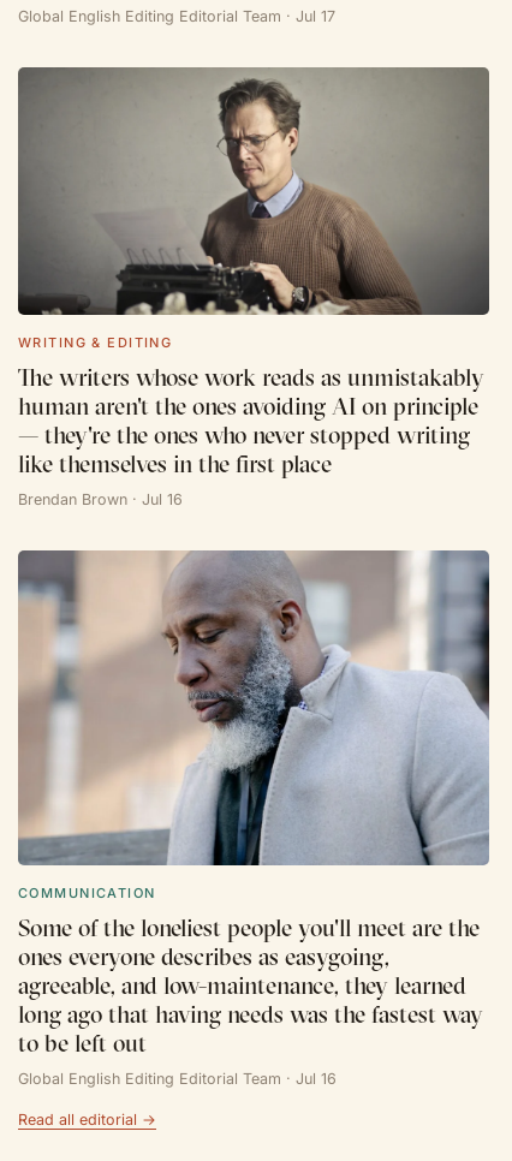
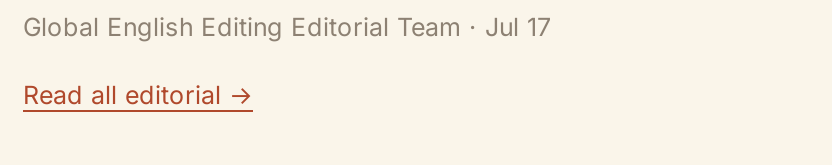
[17,66,490,509] [image] | WRITING & EDITING | The writers whose work reads as unmistakably | human aren't the ones avoiding AI on principle | — they're the ones who never stopped writing | like themselves in the first place | Brendan Brown · Jul 16 -> none
[17,549,490,1087] [image] | COMMUNICATION | Some of the loneliest people you'll meet are the | ones everyone describes as easygoing, | agreeable, and low-maintenance, they learned | long ago that having needs was the fastest way | to be left out | Global English Editing Editorial Team · Jul 16 -> none

